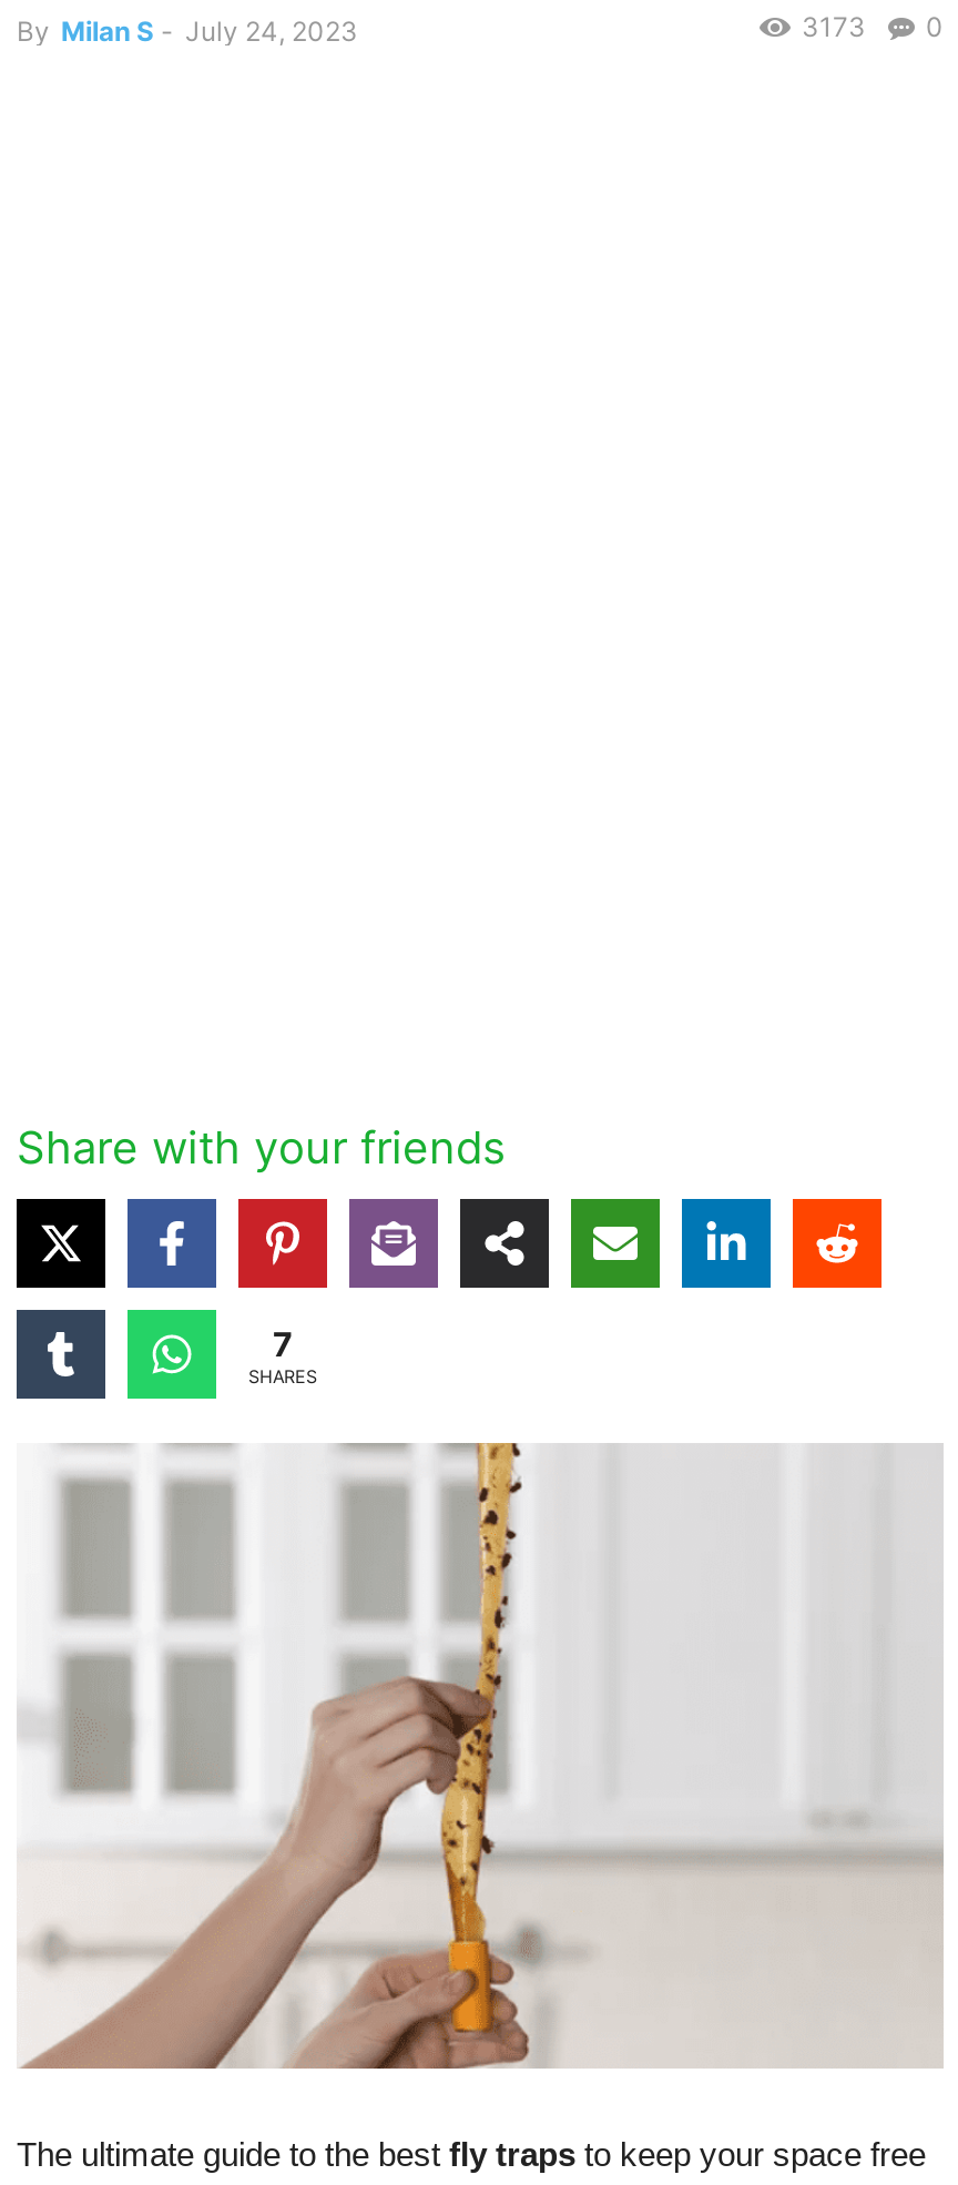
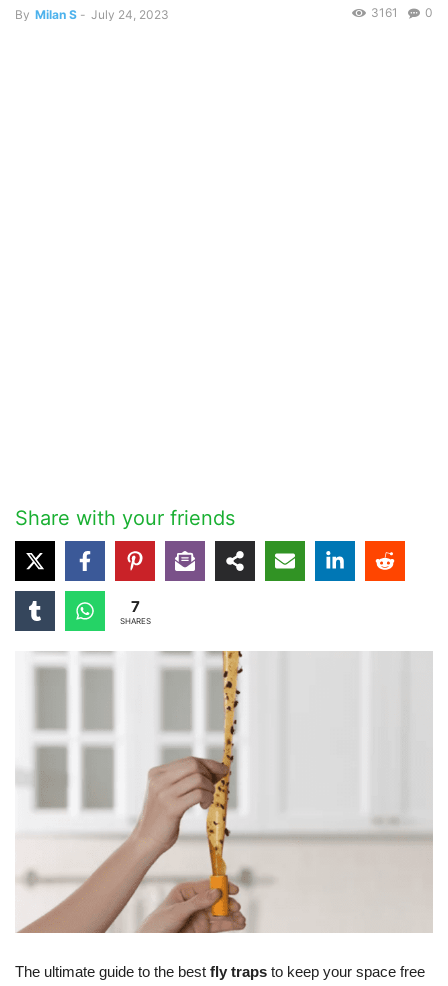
[802,10,944,43] 3173 0 -> [371,5,433,20] 3161 0

